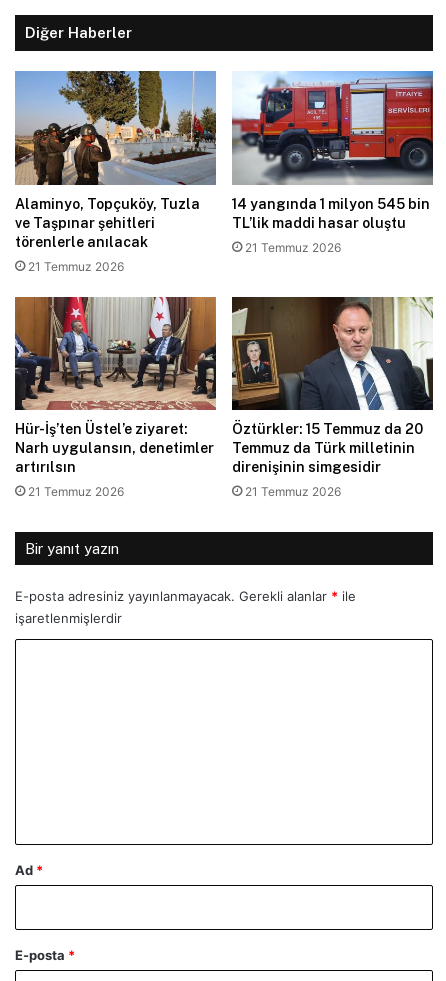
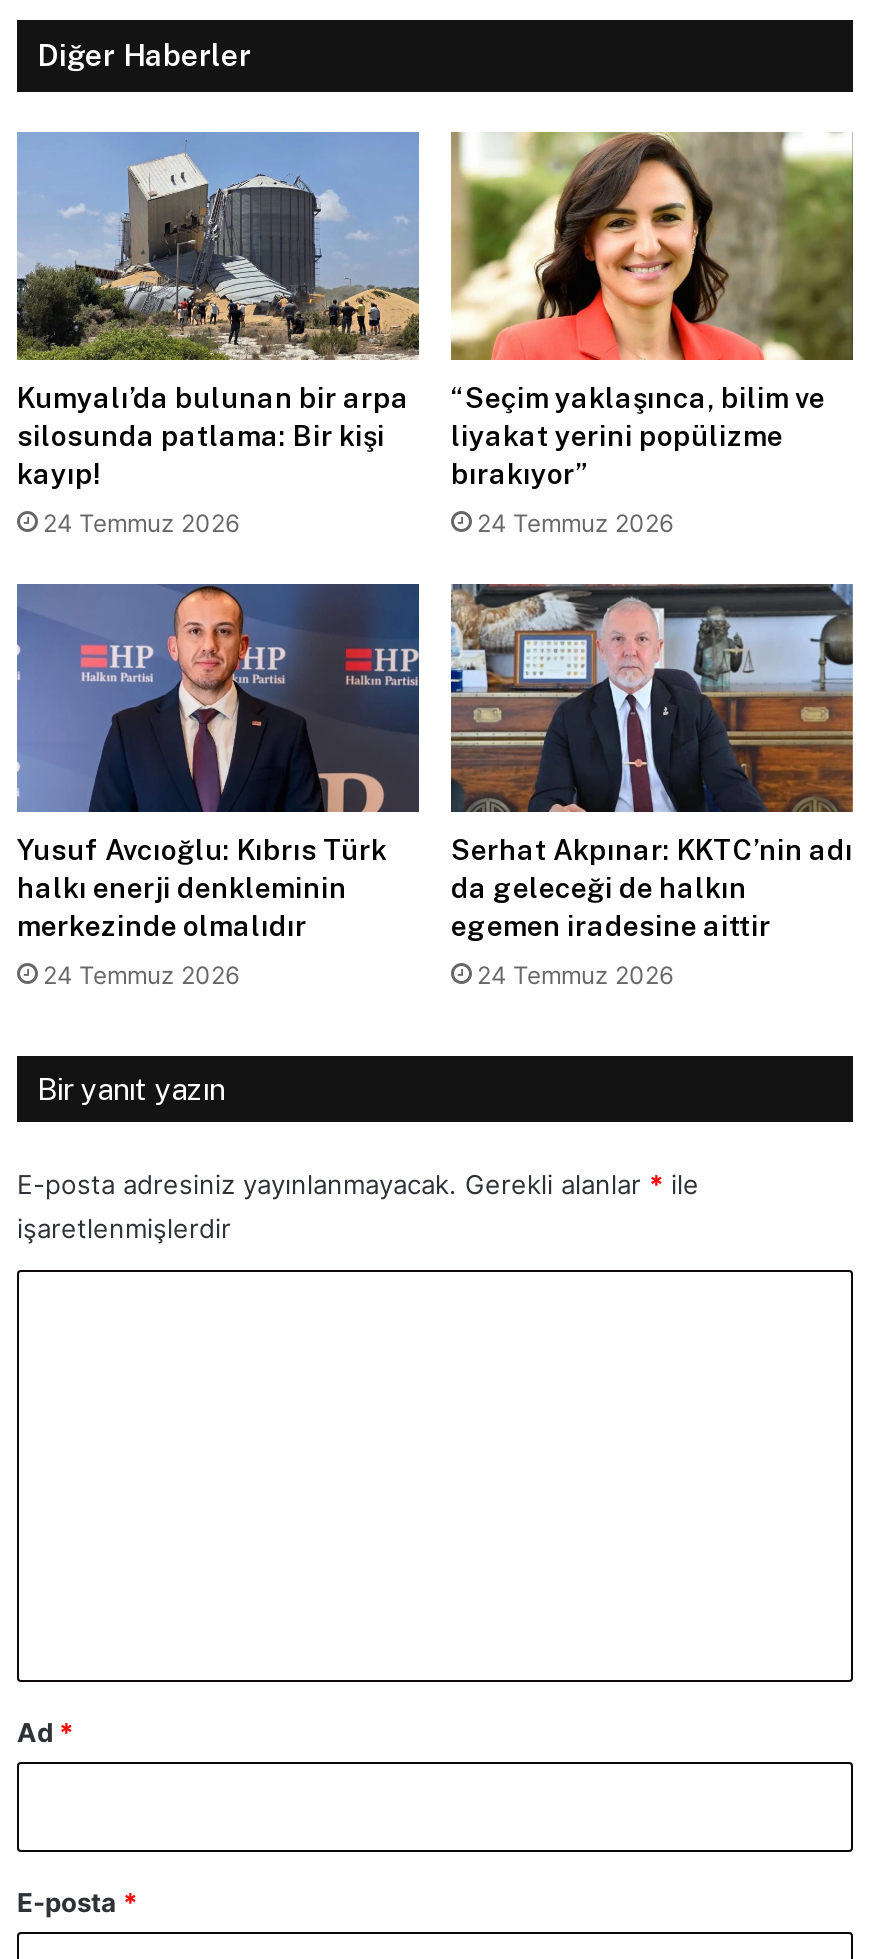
[14,70,217,250] [image] | Alaminyo, Topçuköy, Tuzla | ve Taşpınar şehitleri | törenlerle anılacak -> [17,130,421,489] [image] | Kumyalı’da bulunan bir arpa | silosunda patlama: Bir kişi | kayıp!
[231,70,434,231] [image] | 14 yangında 1 milyon 545 bin | TL’lik maddi hasar oluştu -> [449,130,855,489] [image] | “Seçim yaklaşınca, bilim ve | liyakat yerini popülizme | bırakıyor”
[245,240,341,255] 21 Temmuz 2026 -> [477,507,673,537] 24 Temmuz 2026
[28,259,124,274] 21 Temmuz 2026 -> [43,507,239,537] 24 Temmuz 2026
[14,296,217,475] [image] | Hür-İş’ten Üstel’e ziyaret: | Narh uygulansın, denetimler | artırılsın -> [15,582,421,941] [image] | Yusuf Avcıoğlu: Kıbrıs Türk | halkı enerji denkleminin | merkezinde olmalıdır
[231,296,434,475] [image] | Öztürkler: 15 Temmuz da 20 | Temmuz da Türk milletinin | direnişinin simgesidir -> [449,582,855,941] [image] | Serhat Akpınar: KKTC’nin adı | da geleceği de halkın | egemen iradesine aittir
[28,484,124,499] 21 Temmuz 2026 -> [43,959,239,989] 24 Temmuz 2026
[245,484,341,499] 21 Temmuz 2026 -> [477,959,673,989] 24 Temmuz 2026

